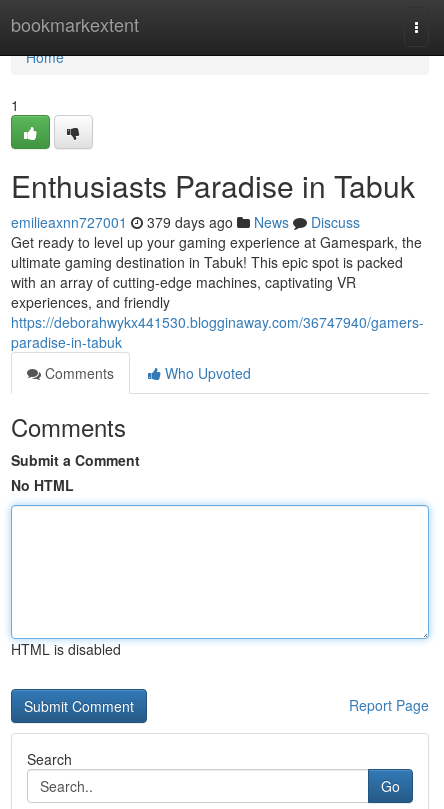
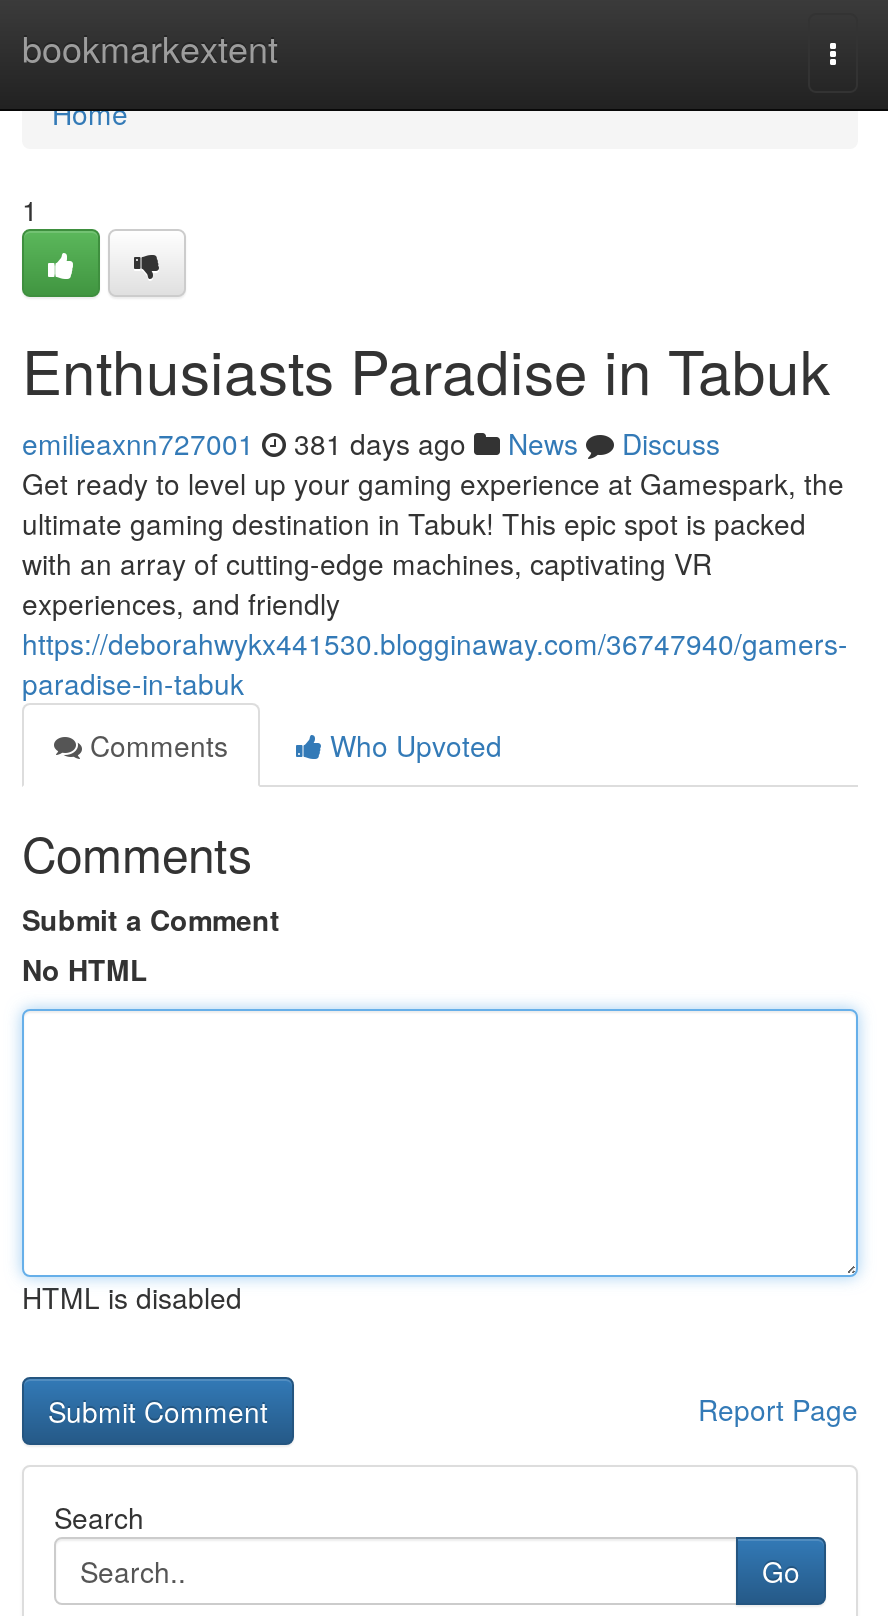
[11,212,360,232] emilieaxnn727001 379 days ago News Discuss -> [22,423,720,463] emilieaxnn727001 381 days ago News Discuss

